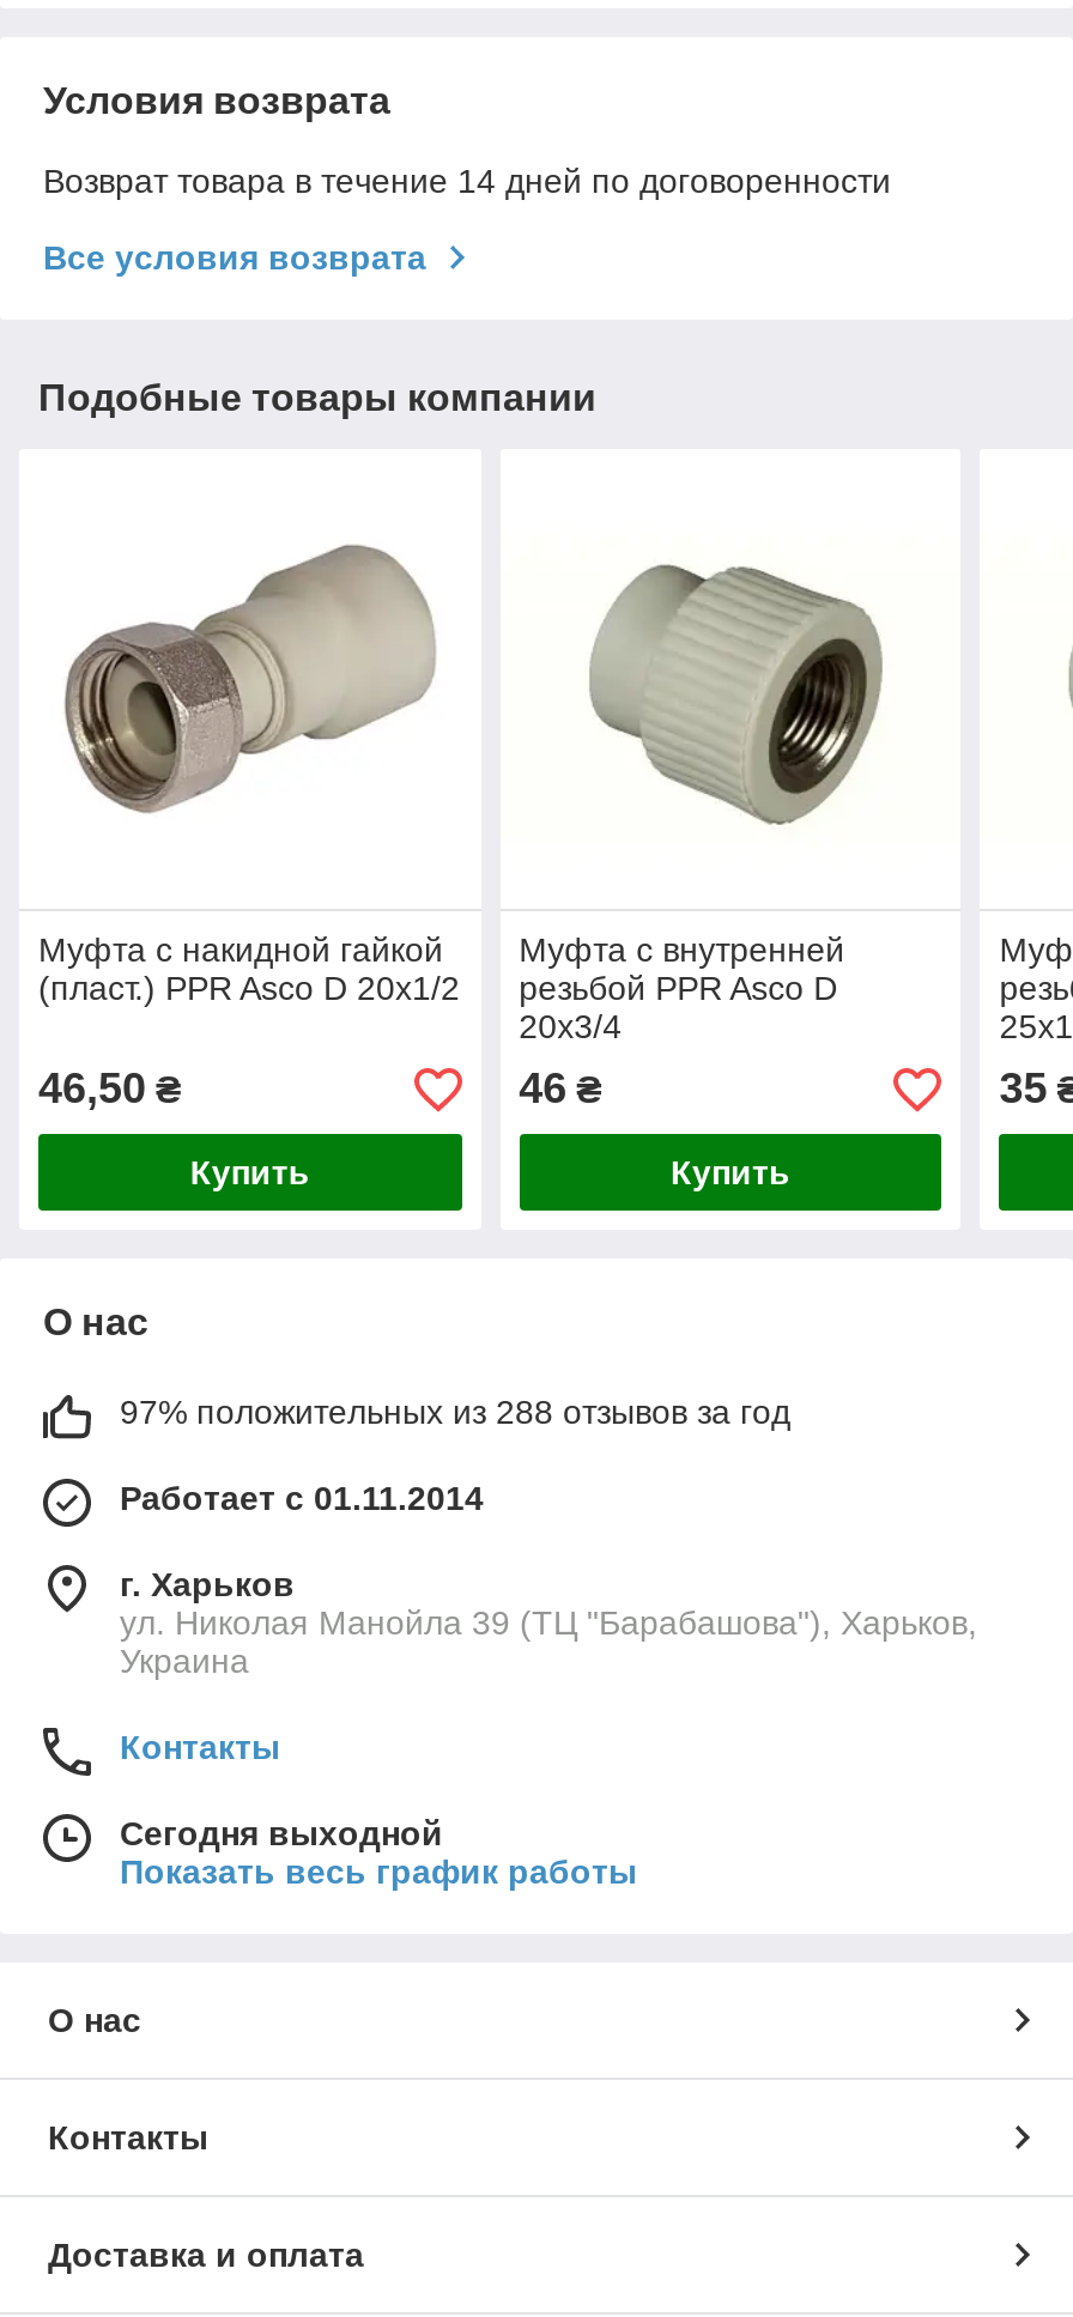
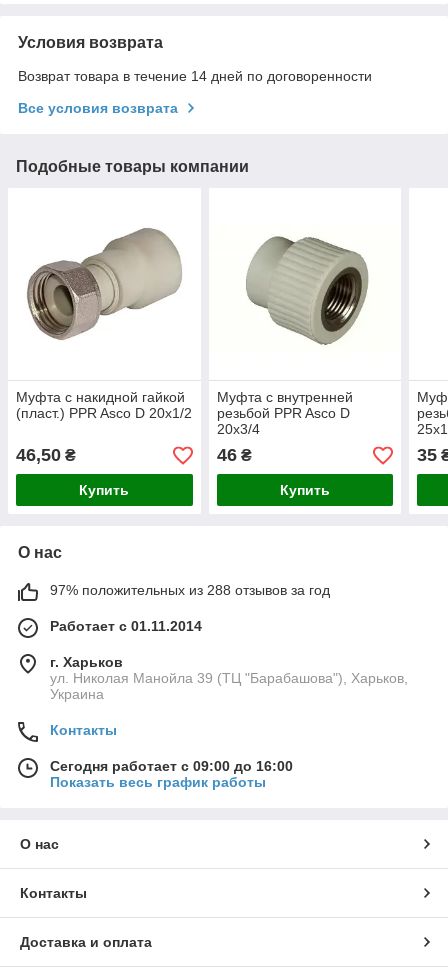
[120,1815,443,1853] Сегодня выходной -> [50,758,293,774] Сегодня работает с 09:00 до 16:00

